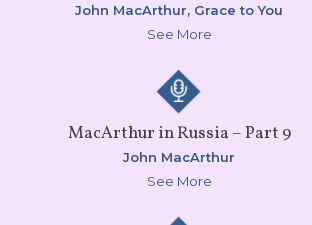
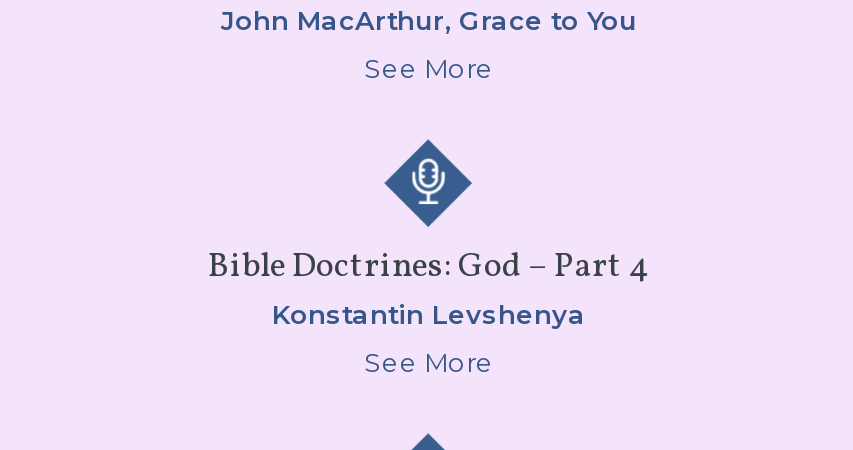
[67,122,290,165] MacArthur in Russia – Part 9 | John MacArthur -> [208,244,650,330] Bible Doctrines: God – Part 4 | Konstantin Levshenya

